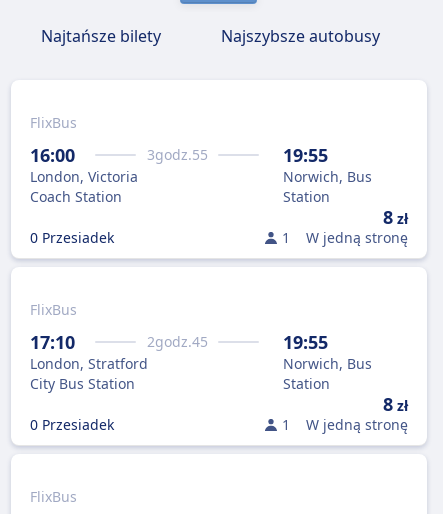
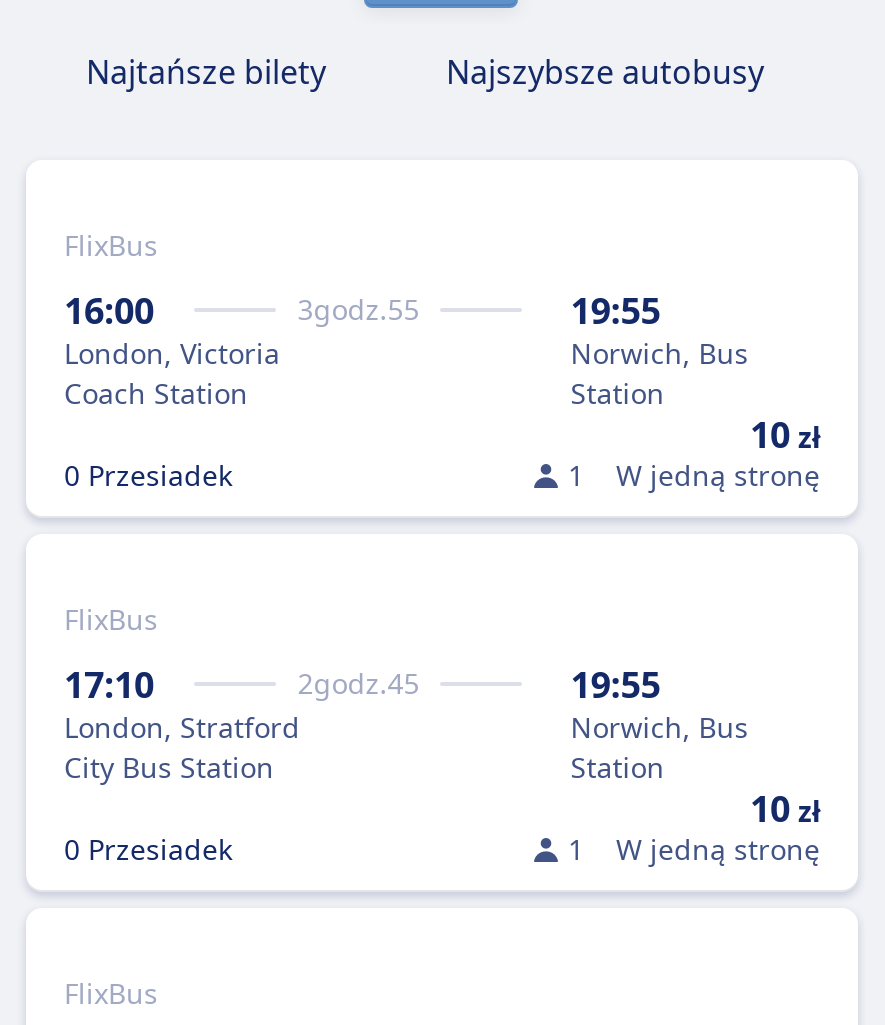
[383,205,408,229] 8 zł -> [750,410,820,458] 10 zł
[383,392,408,416] 8 zł -> [750,784,820,832] 10 zł

